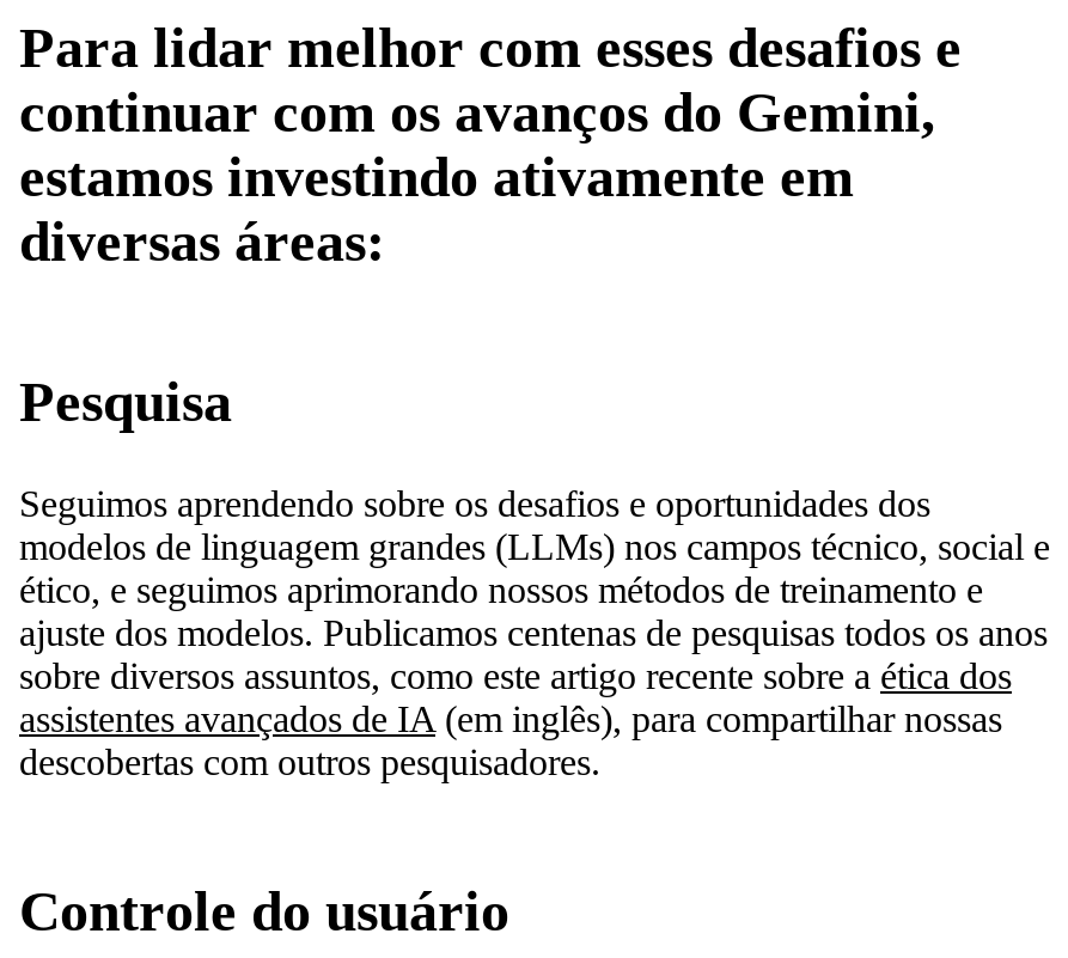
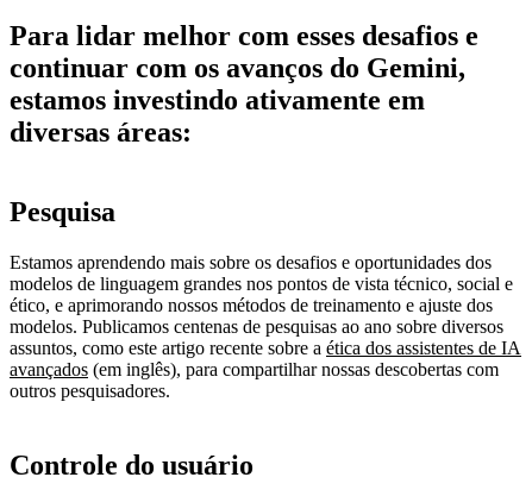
[19,483,1050,782] Seguimos aprendendo sobre os desafios e oportunidades dos | modelos de linguagem grandes (LLMs) nos campos técnico, social e | ético, e seguimos aprimorando nossos métodos de treinamento e | ajuste dos modelos. Publicamos centenas de pesquisas todos os anos | sobre diversos assuntos, como este artigo recente sobre a ética dos | assistentes avançados de IA (em inglês), para compartilhar nossas | descobertas com outros pesquisadores. -> [10,252,521,401] Estamos aprendendo mais sobre os desafios e oportunidades dos | modelos de linguagem grandes nos pontos de vista técnico, social e | ético, e aprimorando nossos métodos de treinamento e ajuste dos | modelos. Publicamos centenas de pesquisas ao ano sobre diversos | assuntos, como este artigo recente sobre a ética dos assistentes de IA | avançados (em inglês), para compartilhar nossas descobertas com | outros pesquisadores.

